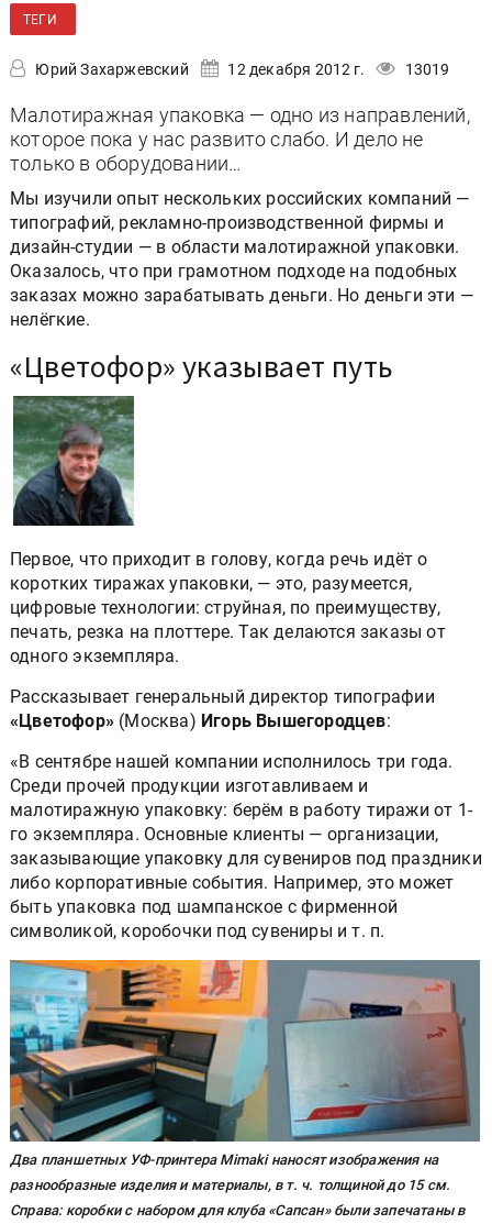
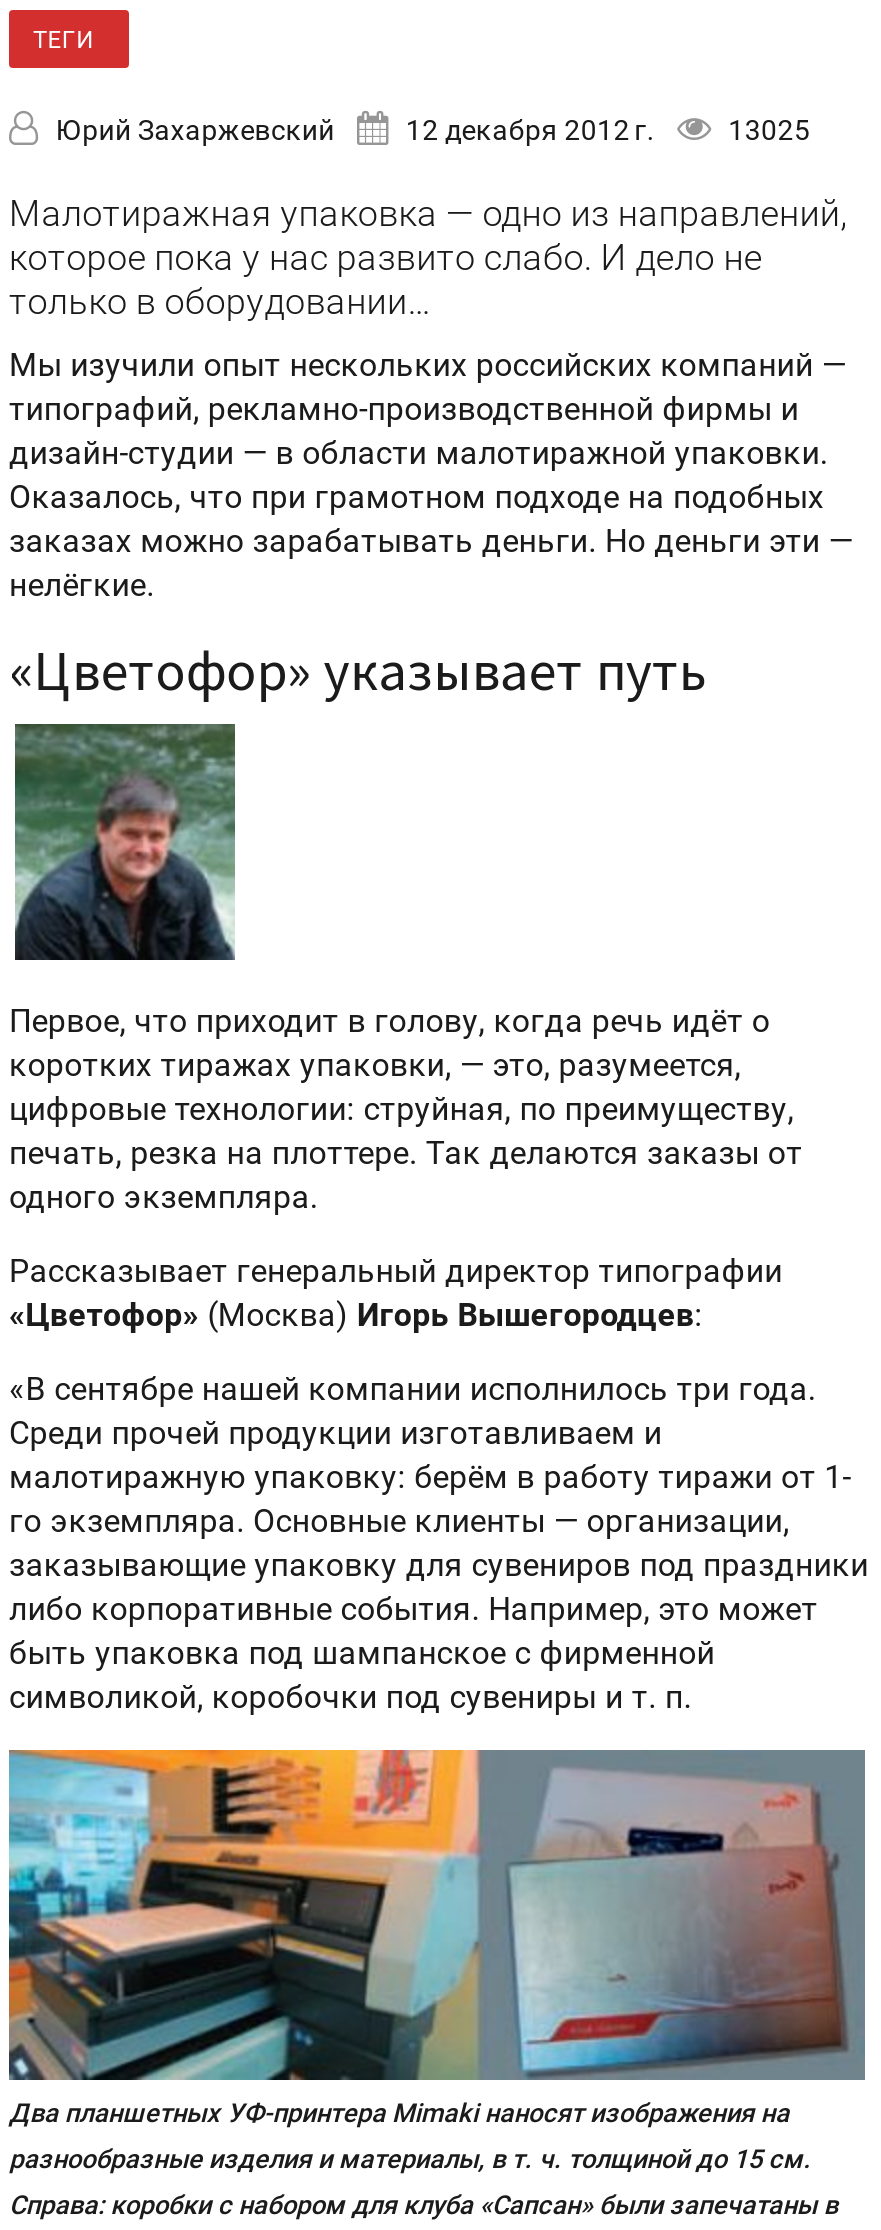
[401,60,450,78] 13019 -> [722,114,810,146] 13025

